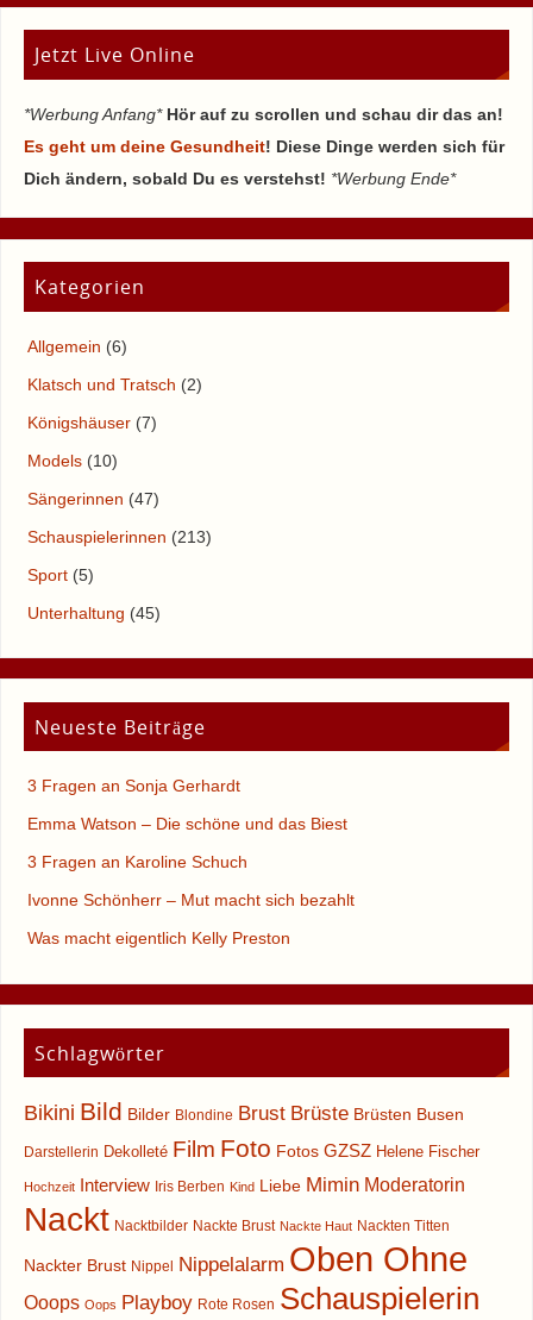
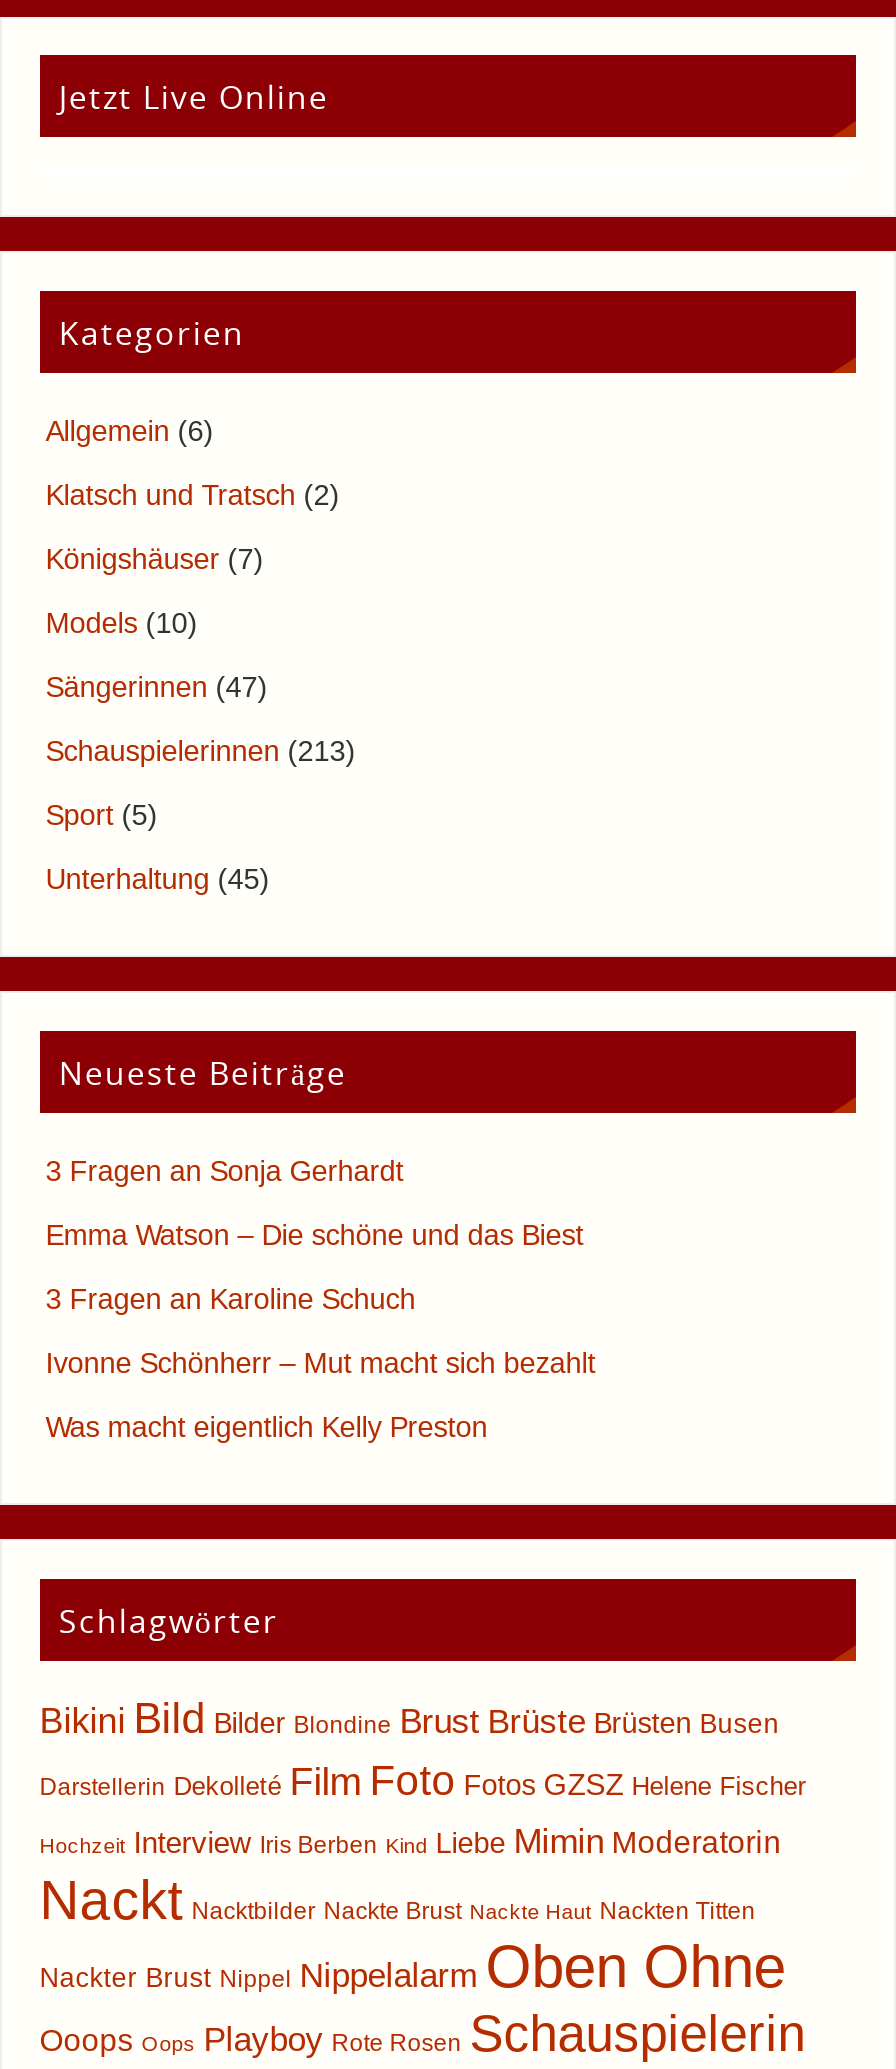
[23,104,504,188] *Werbung Anfang* Hör auf zu scrollen und schau dir das an! | Es geht um deine Gesundheit! Diese Dinge werden sich für | Dich ändern, sobald Du es verstehst! *Werbung Ende* -> none

